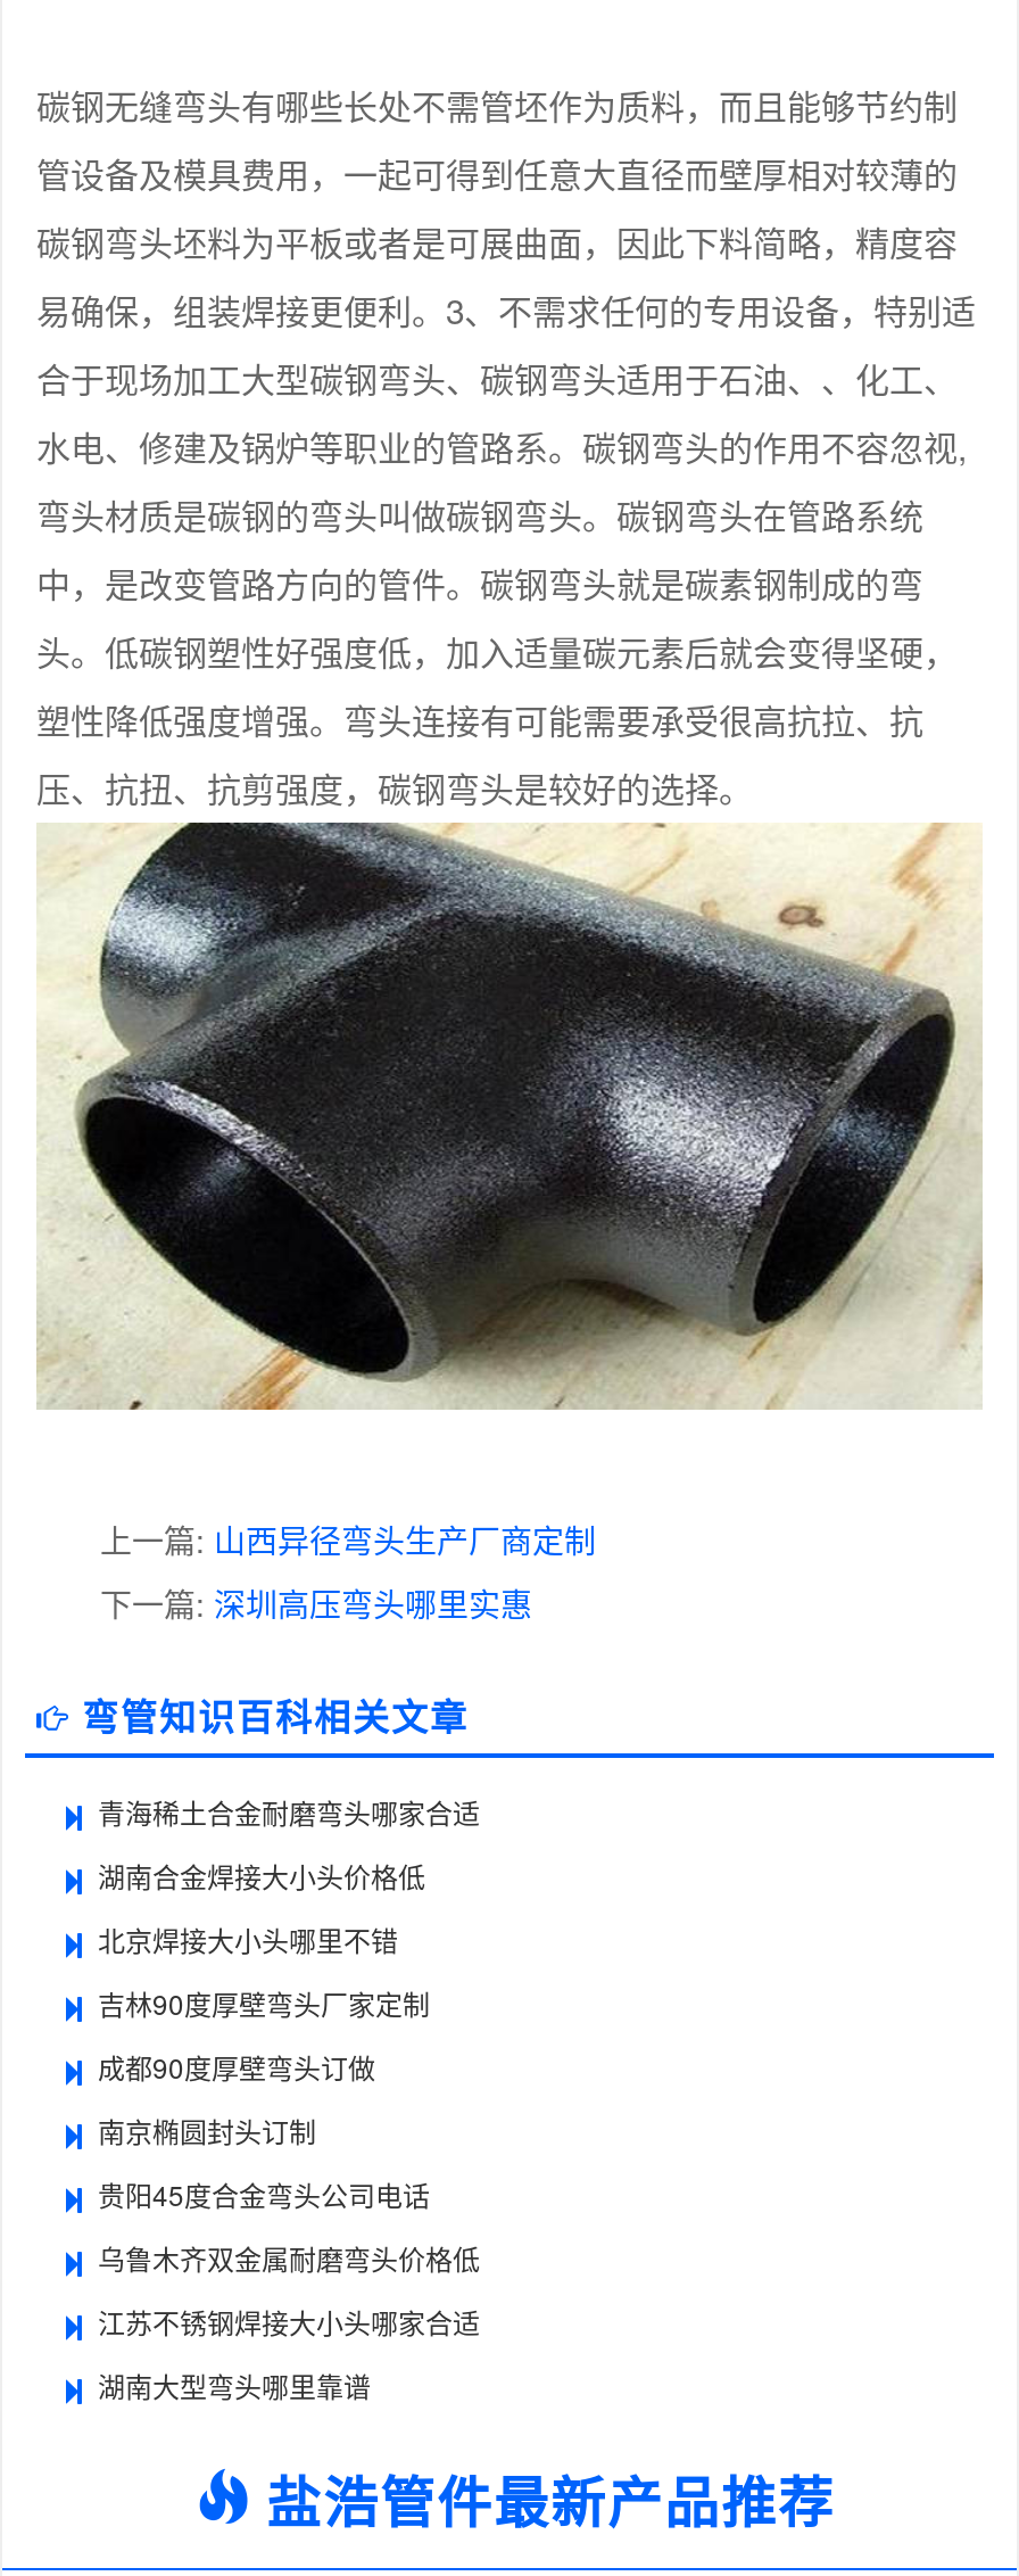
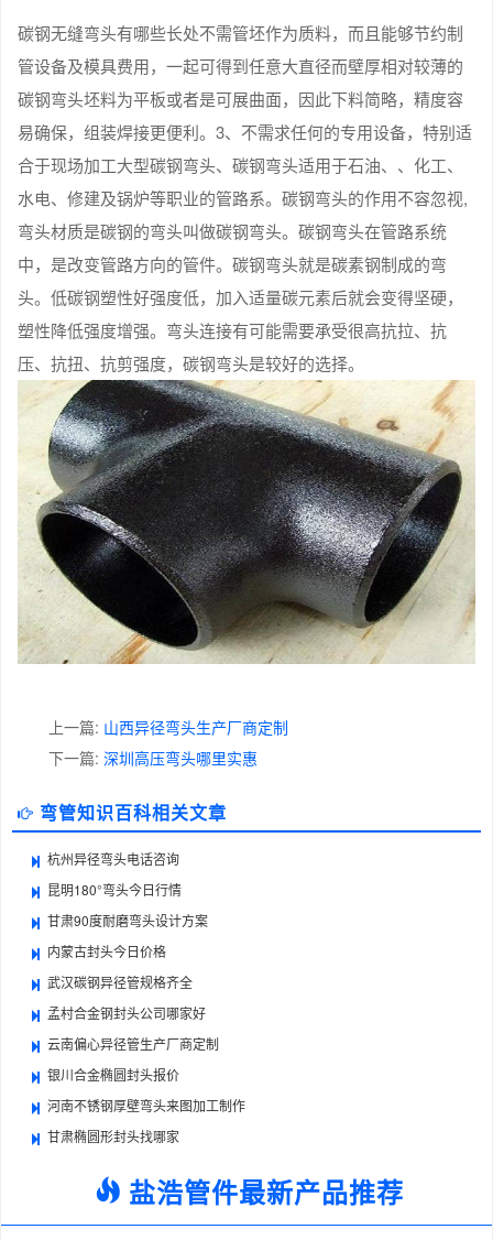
[98,1792,480,1831] 青海稀土合金耐磨弯头哪家合适 -> [47,849,179,868] 杭州异径弯头电话咨询
[98,1856,425,1894] 湖南合金焊接大小头价格低 -> [47,880,182,899] 昆明180°弯头今日行情
[98,1919,398,1958] 北京焊接大小头哪里不错 -> [47,911,208,929] 甘肃90度耐磨弯头设计方案
[98,1983,430,2022] 吉林90度厚壁弯头厂家定制 -> [47,941,166,960] 内蒙古封头今日价格
[98,2047,375,2085] 成都90度厚壁弯头订做 -> [47,972,193,991] 武汉碳钢异径管规格齐全
[98,2110,316,2149] 南京椭圆封头订制 -> [47,1003,206,1022] 孟村合金钢封头公司哪家好
[98,2174,430,2213] 贵阳45度合金弯头公司电话 -> [47,1034,219,1053] 云南偏心异径管生产厂商定制
[98,2238,480,2277] 乌鲁木齐双金属耐磨弯头价格低 -> [47,1065,179,1084] 银川合金椭圆封头报价
[98,2302,480,2340] 江苏不锈钢焊接大小头哪家合适 -> [47,1096,245,1114] 河南不锈钢厚壁弯头来图加工制作
[98,2365,371,2404] 湖南大型弯头哪里靠谱 -> [47,1126,179,1145] 甘肃椭圆形封头找哪家

